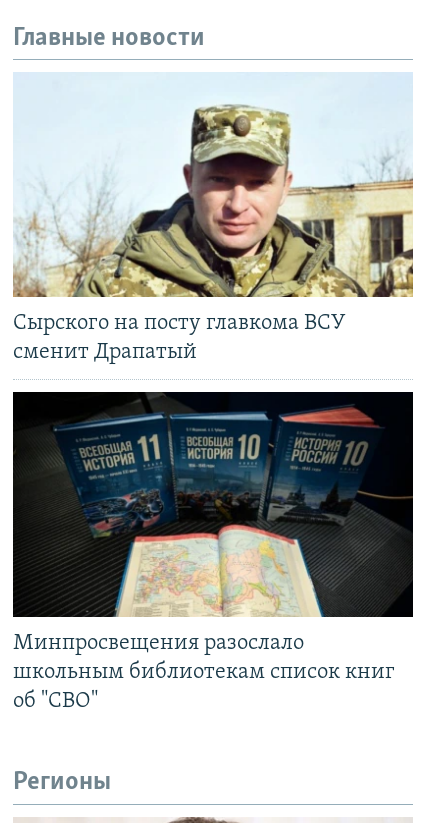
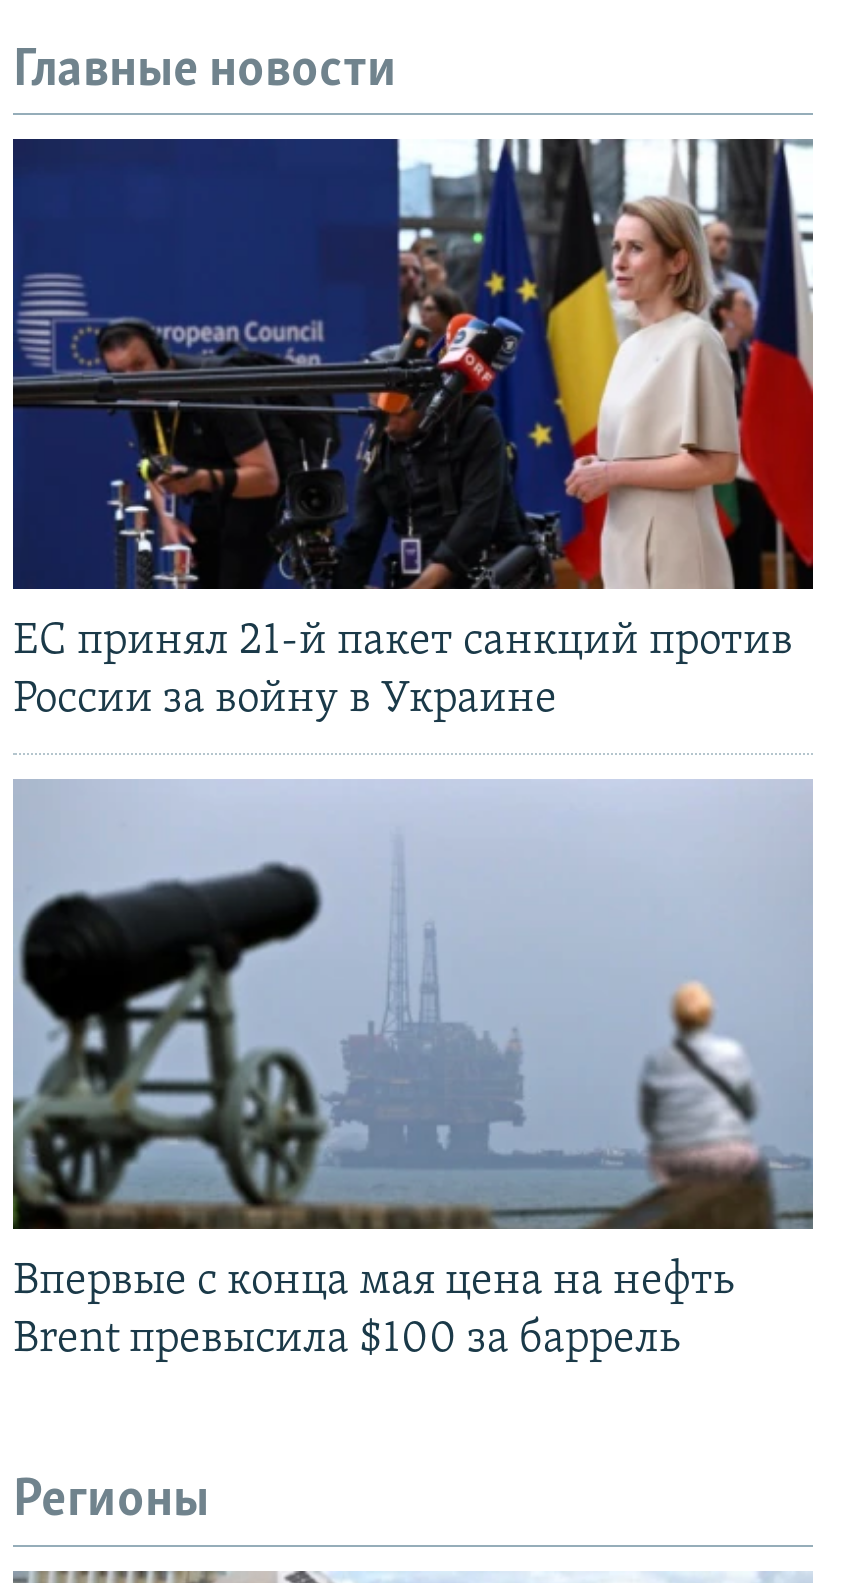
[12,73,414,364] [image] | Сырского на посту главкома ВСУ | сменит Драпатый -> [11,137,815,724] [image] | ЕС принял 21-й пакет санкций против | России за войну в Украине
[12,391,414,713] [image] | Минпросвещения разослало | школьным библиотекам список книг | об "СВО" -> [11,779,815,1364] [image] | Впервые с конца мая цена на нефть | Brent превысила $100 за баррель

